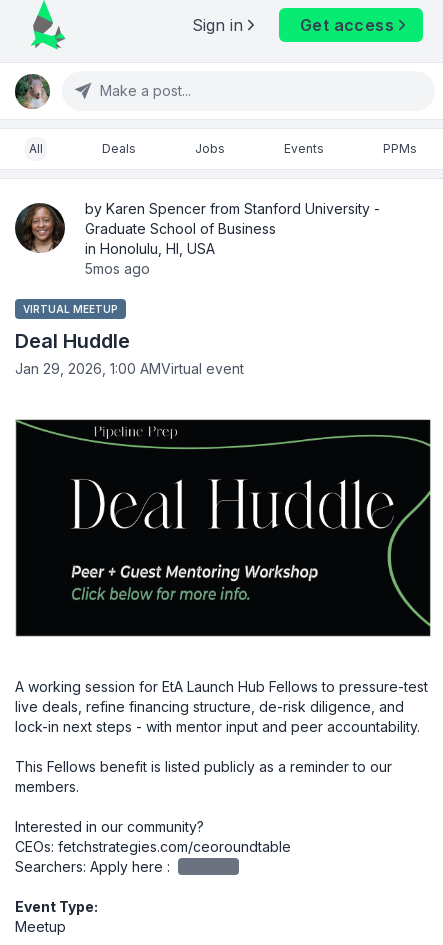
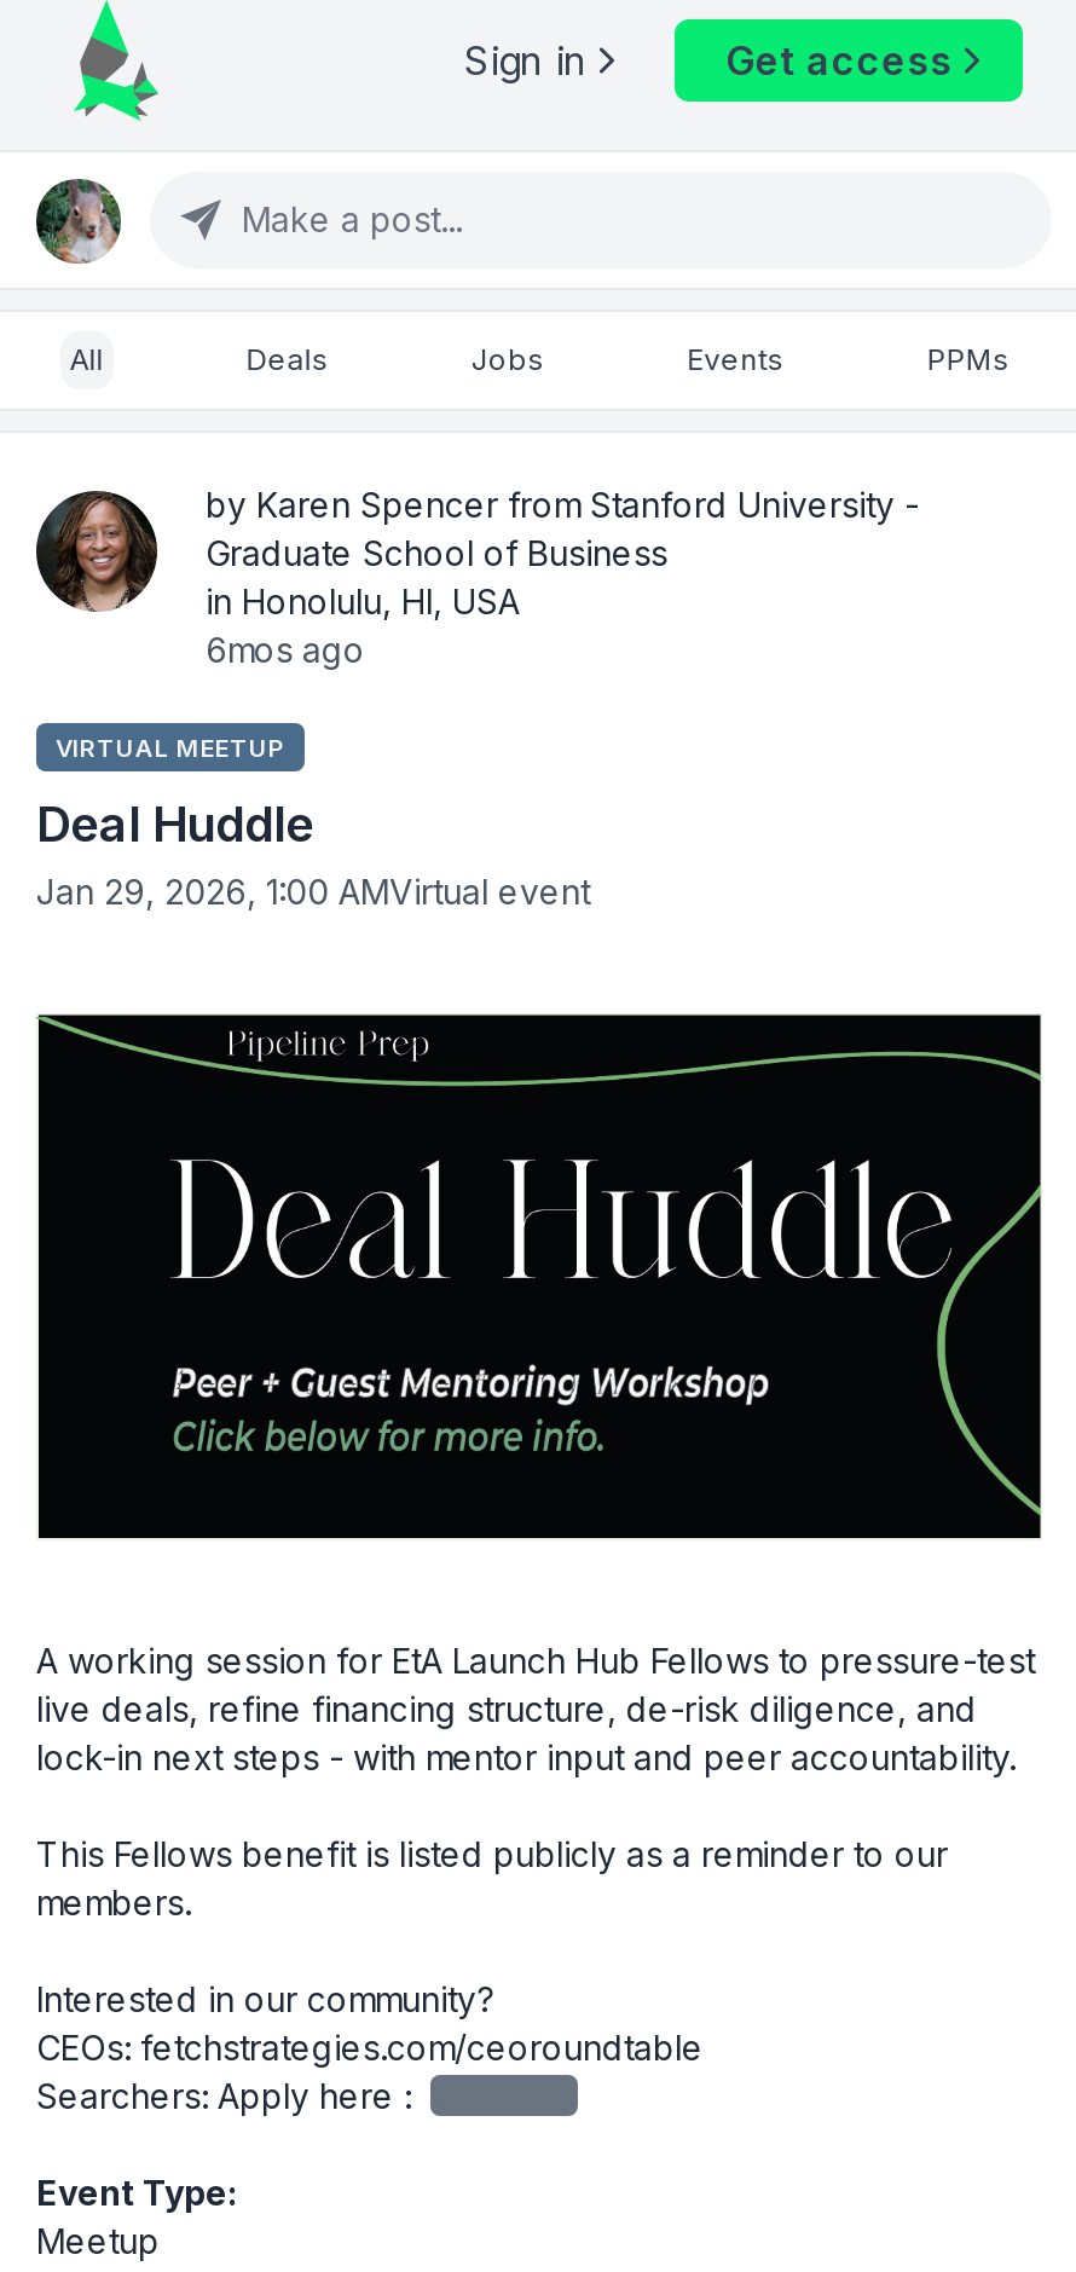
[85,260,150,277] 5mos ago -> [206,629,365,670] 6mos ago

